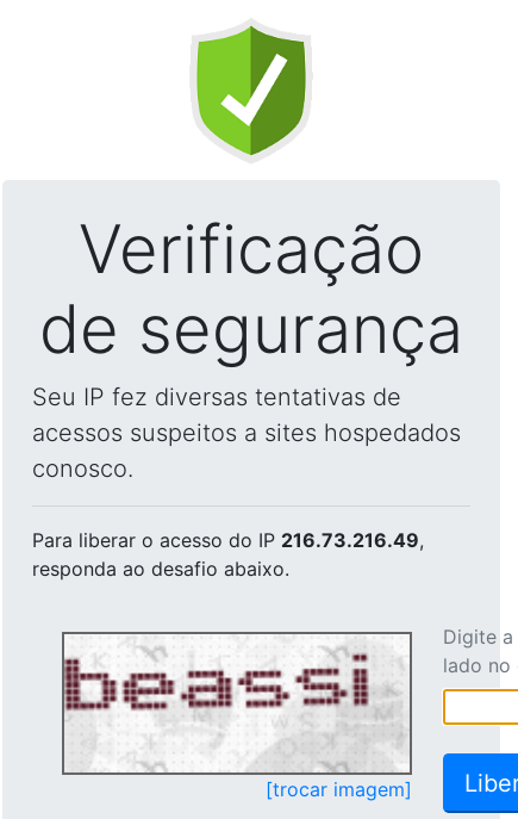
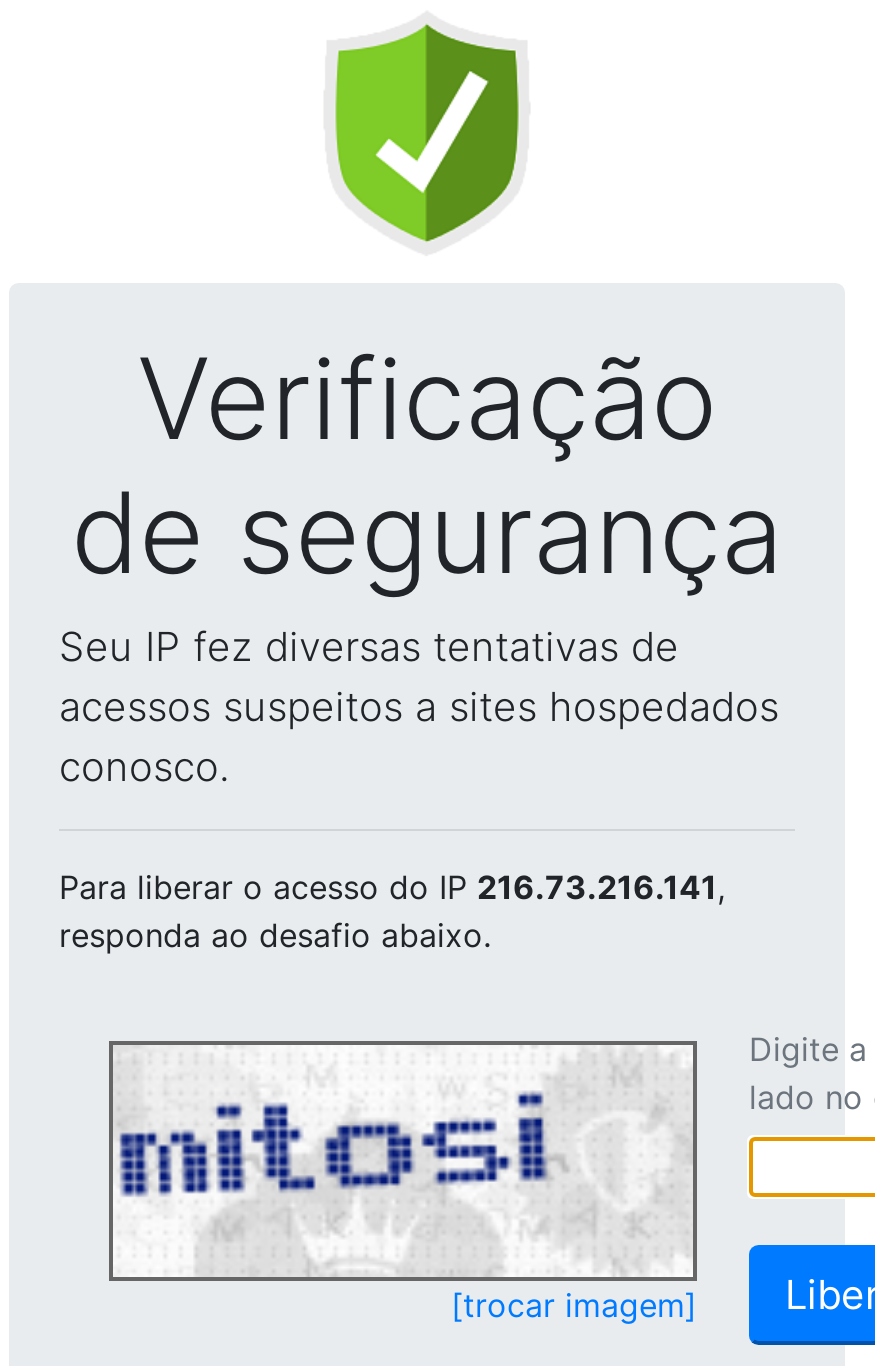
[32,528,424,552] Para liberar o acesso do IP 216.73.216.49, -> [59,867,725,907] Para liberar o acesso do IP 216.73.216.141,
[63,647,395,770] [image] -> [113,1061,669,1275] [image]

